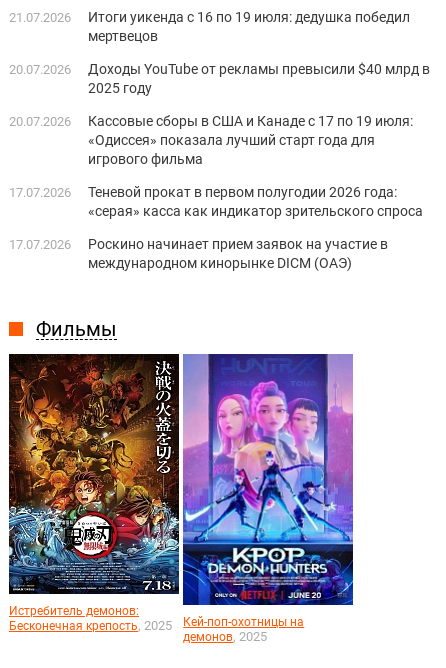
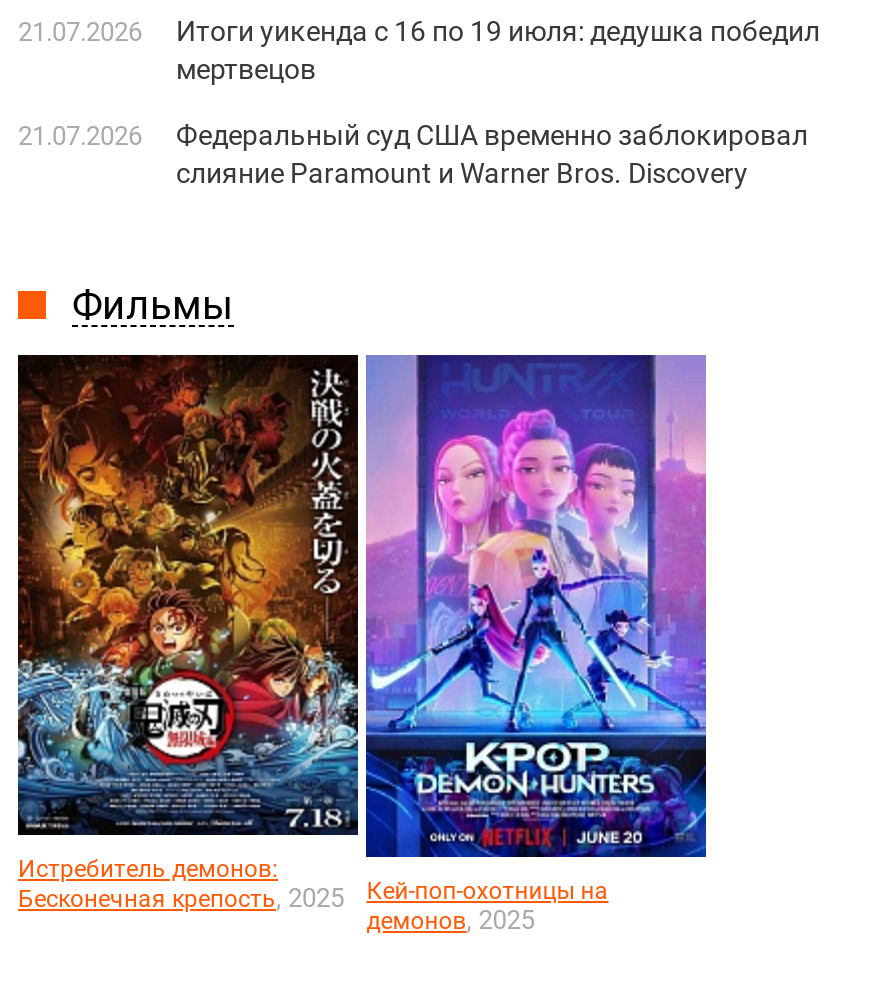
[9,61,430,271] 20.07.2026 | Доходы YouTube от рекламы превысили $40 млрд в | 2025 году | 20.07.2026 | Кассовые сборы в США и Канаде с 17 по 19 июля: | «Одиссея» показала лучший старт года для | игрового фильма | 17.07.2026 | Теневой прокат в первом полугодии 2026 года: | «серая» касса как индикатор зрительского спроса | 17.07.2026 | Роскино начинает прием заявок на участие в | международном кинорынке DICM (ОАЭ) -> [18,119,808,189] 21.07.2026 | Федеральный суд США временно заблокировал | слияние Paramount и Warner Bros. Discovery

